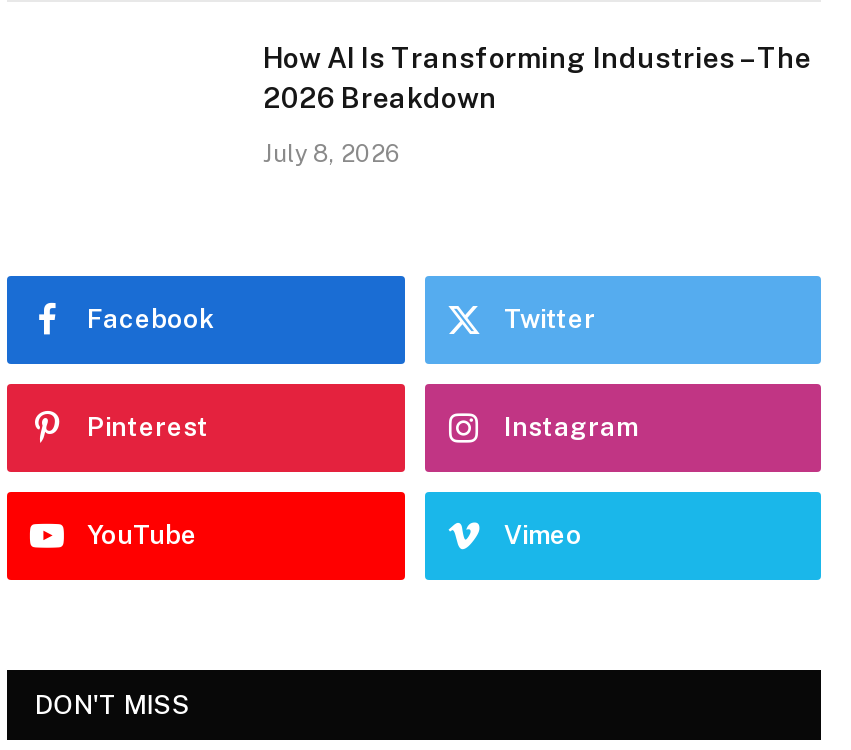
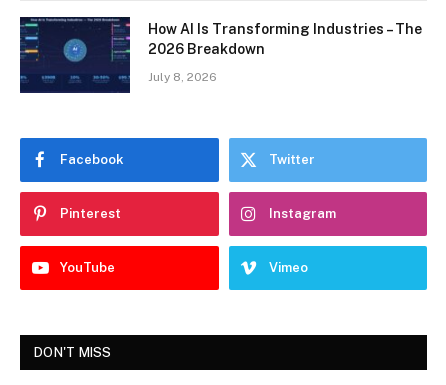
none -> [19,16,131,94] [image]

